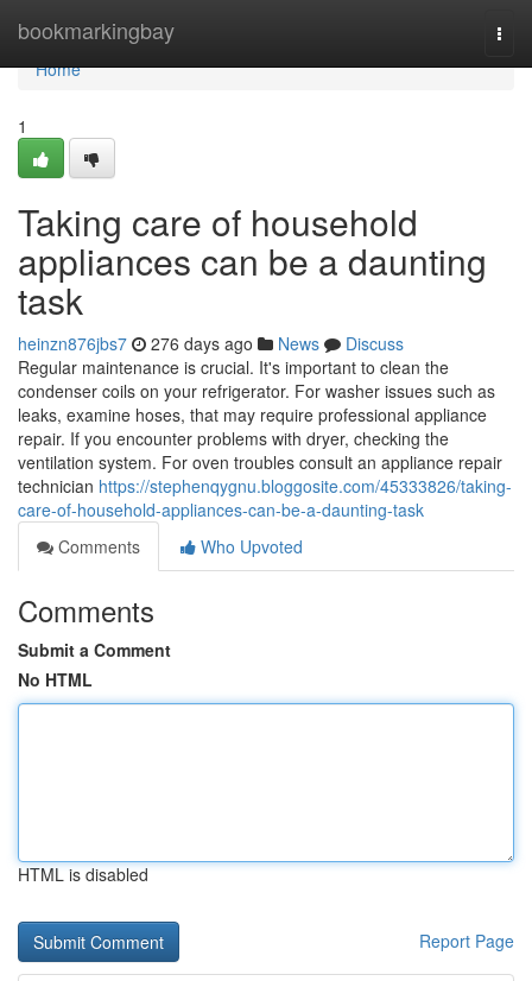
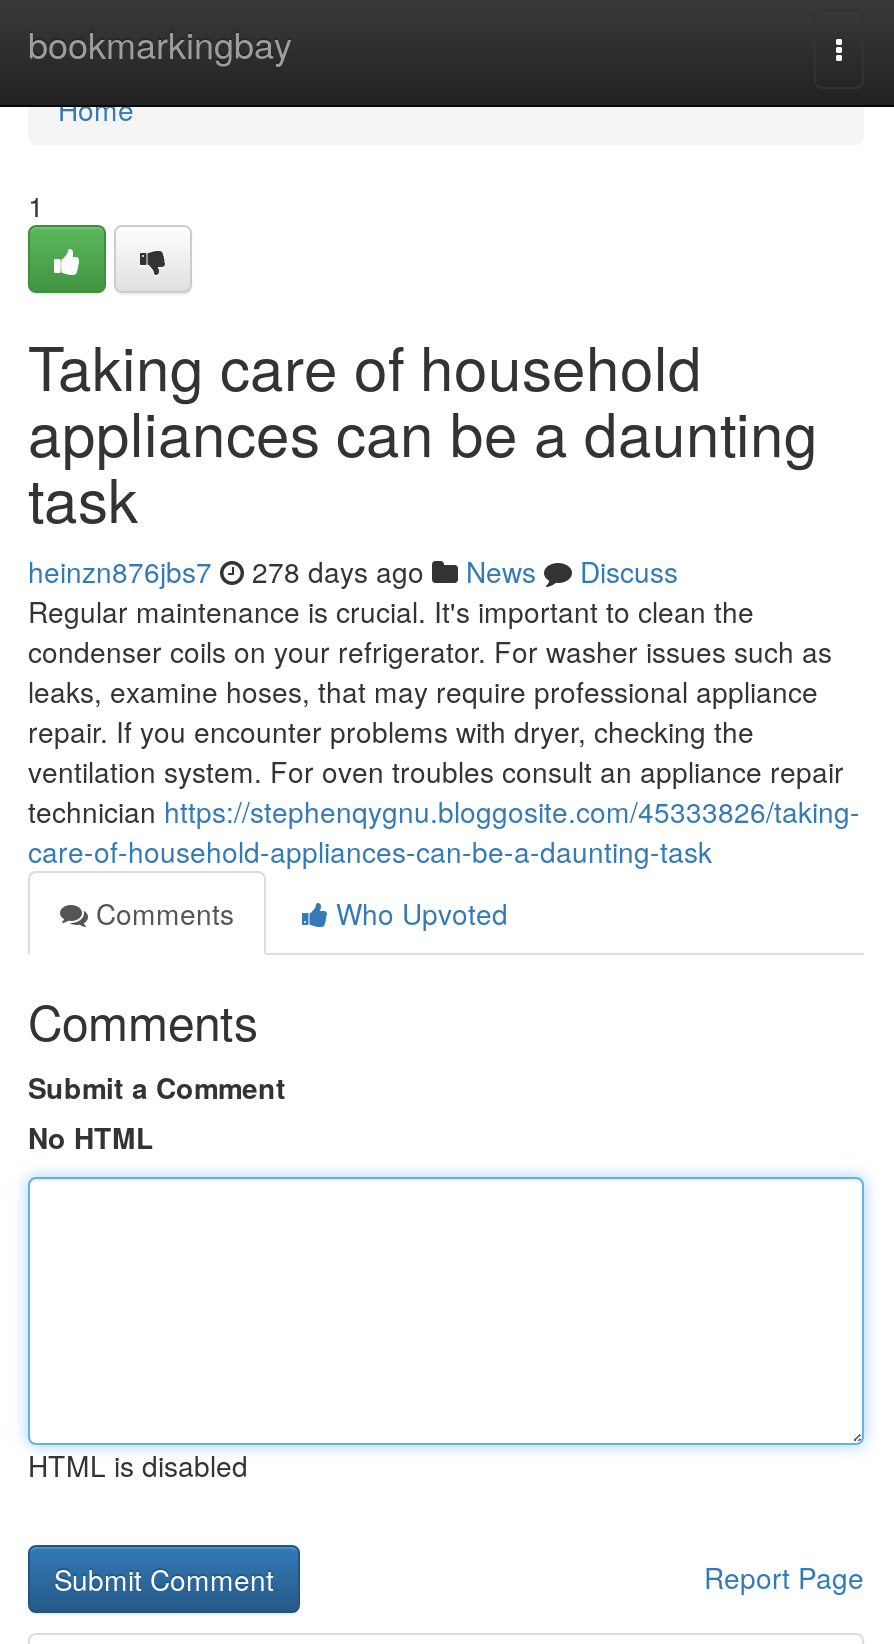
[18,331,404,355] heinzn876jbs7 276 days ago News Discuss -> [28,551,678,591] heinzn876jbs7 278 days ago News Discuss

